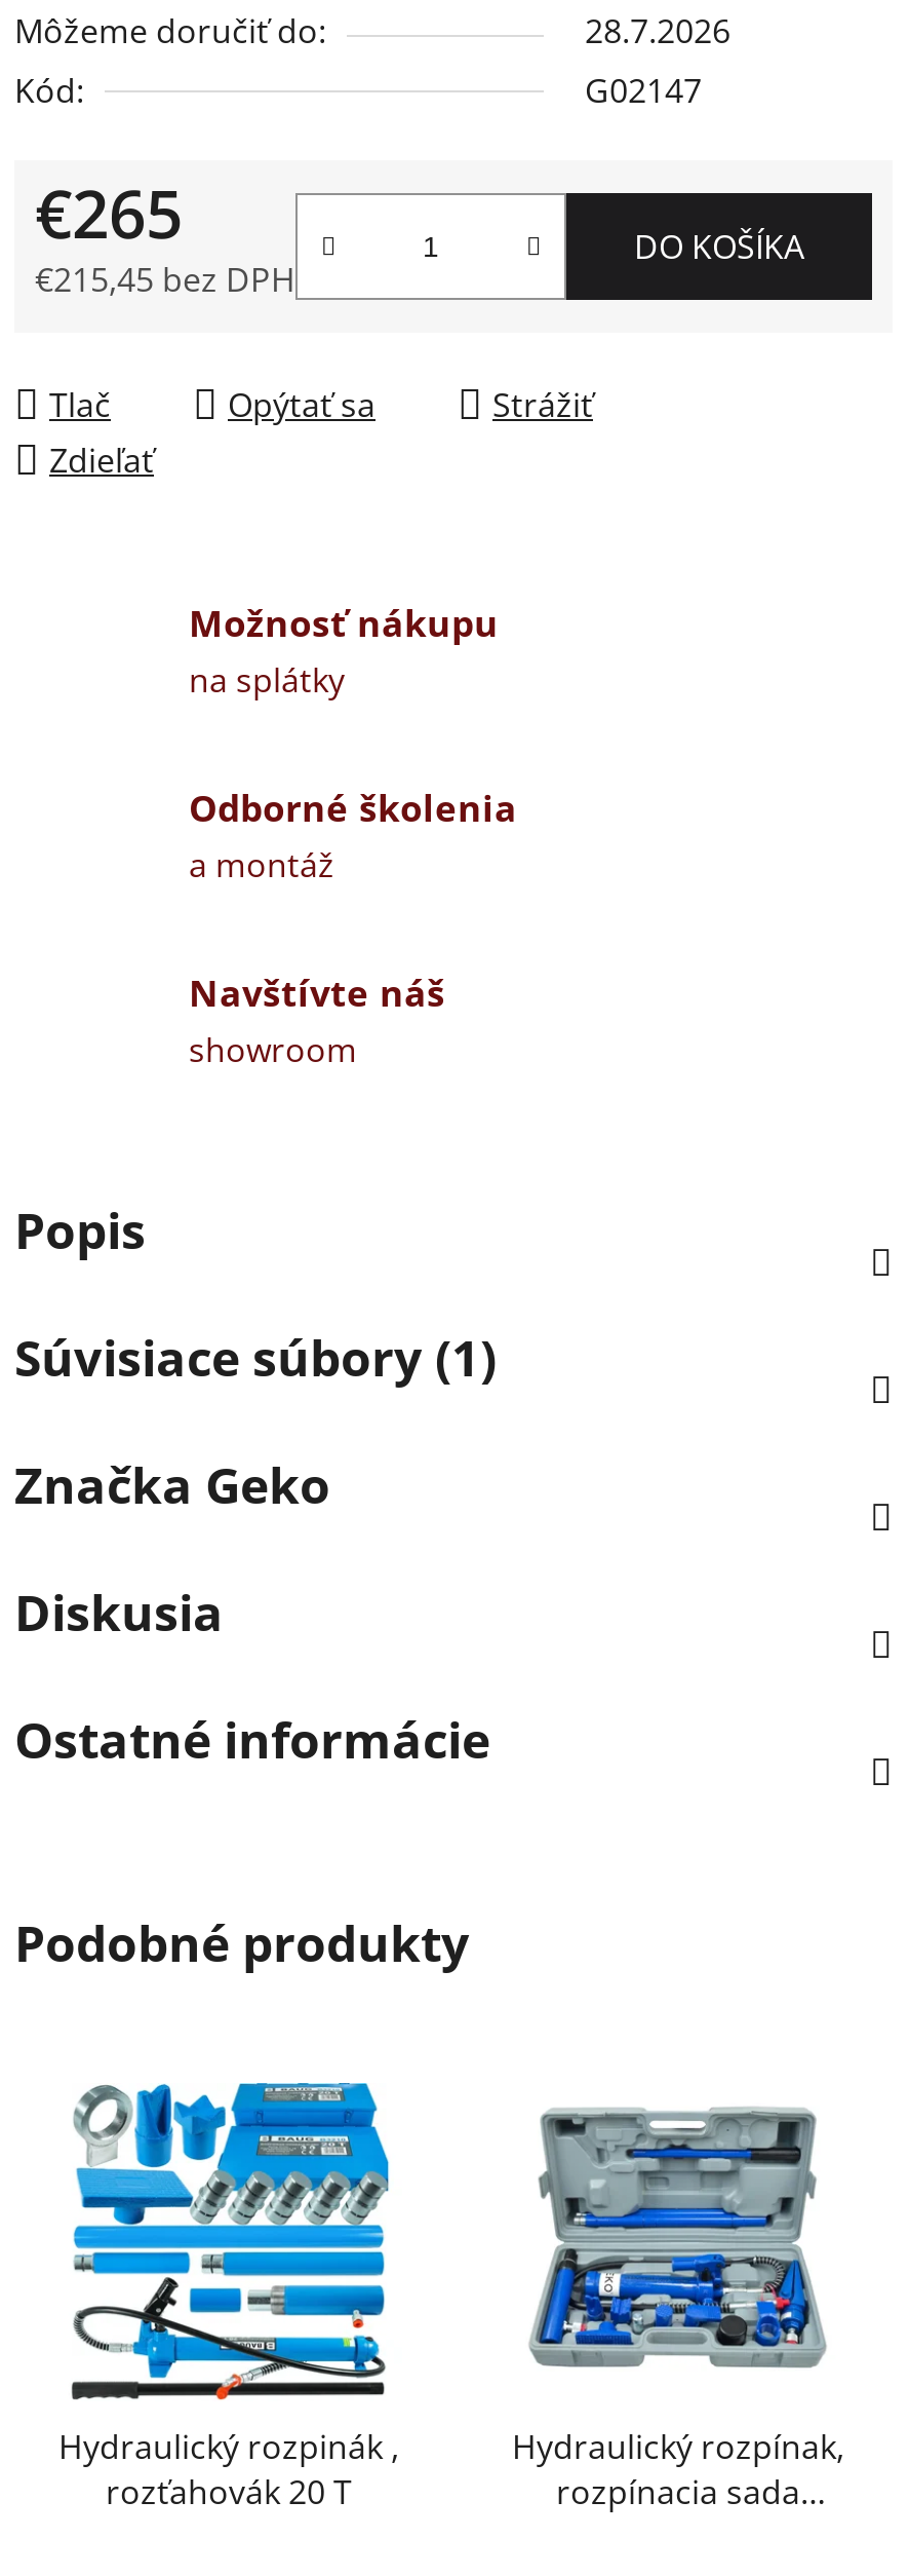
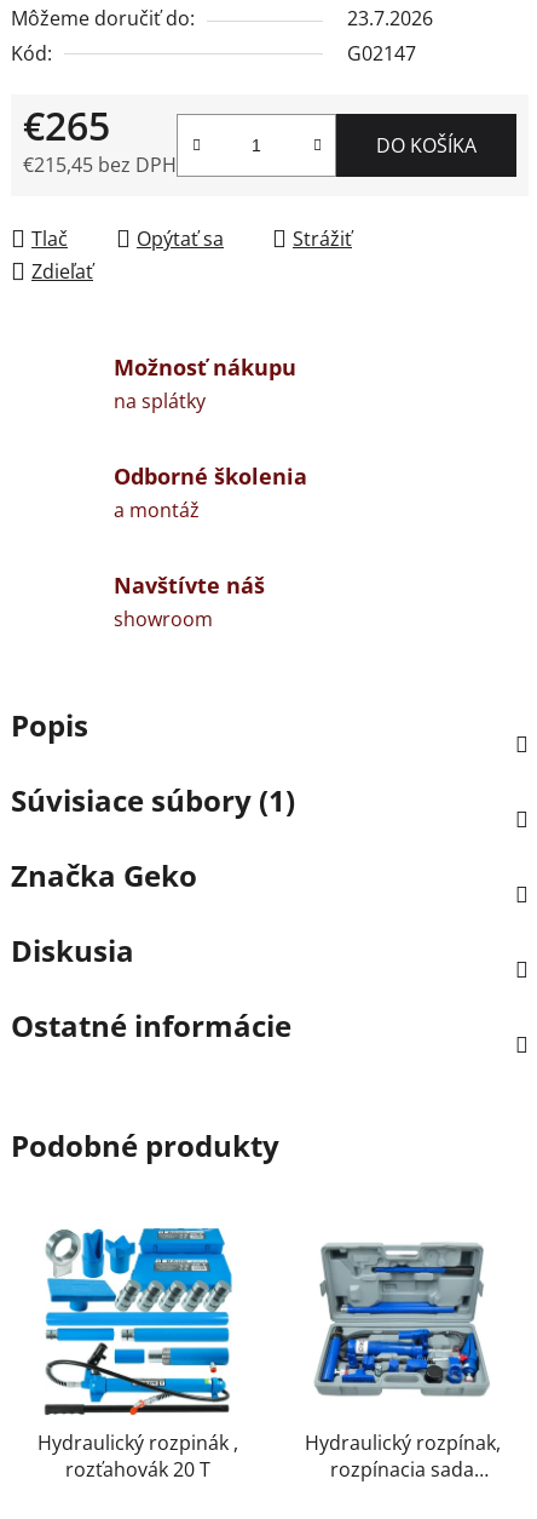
[585,7,730,52] 28.7.2026 -> [347,4,433,31] 23.7.2026

